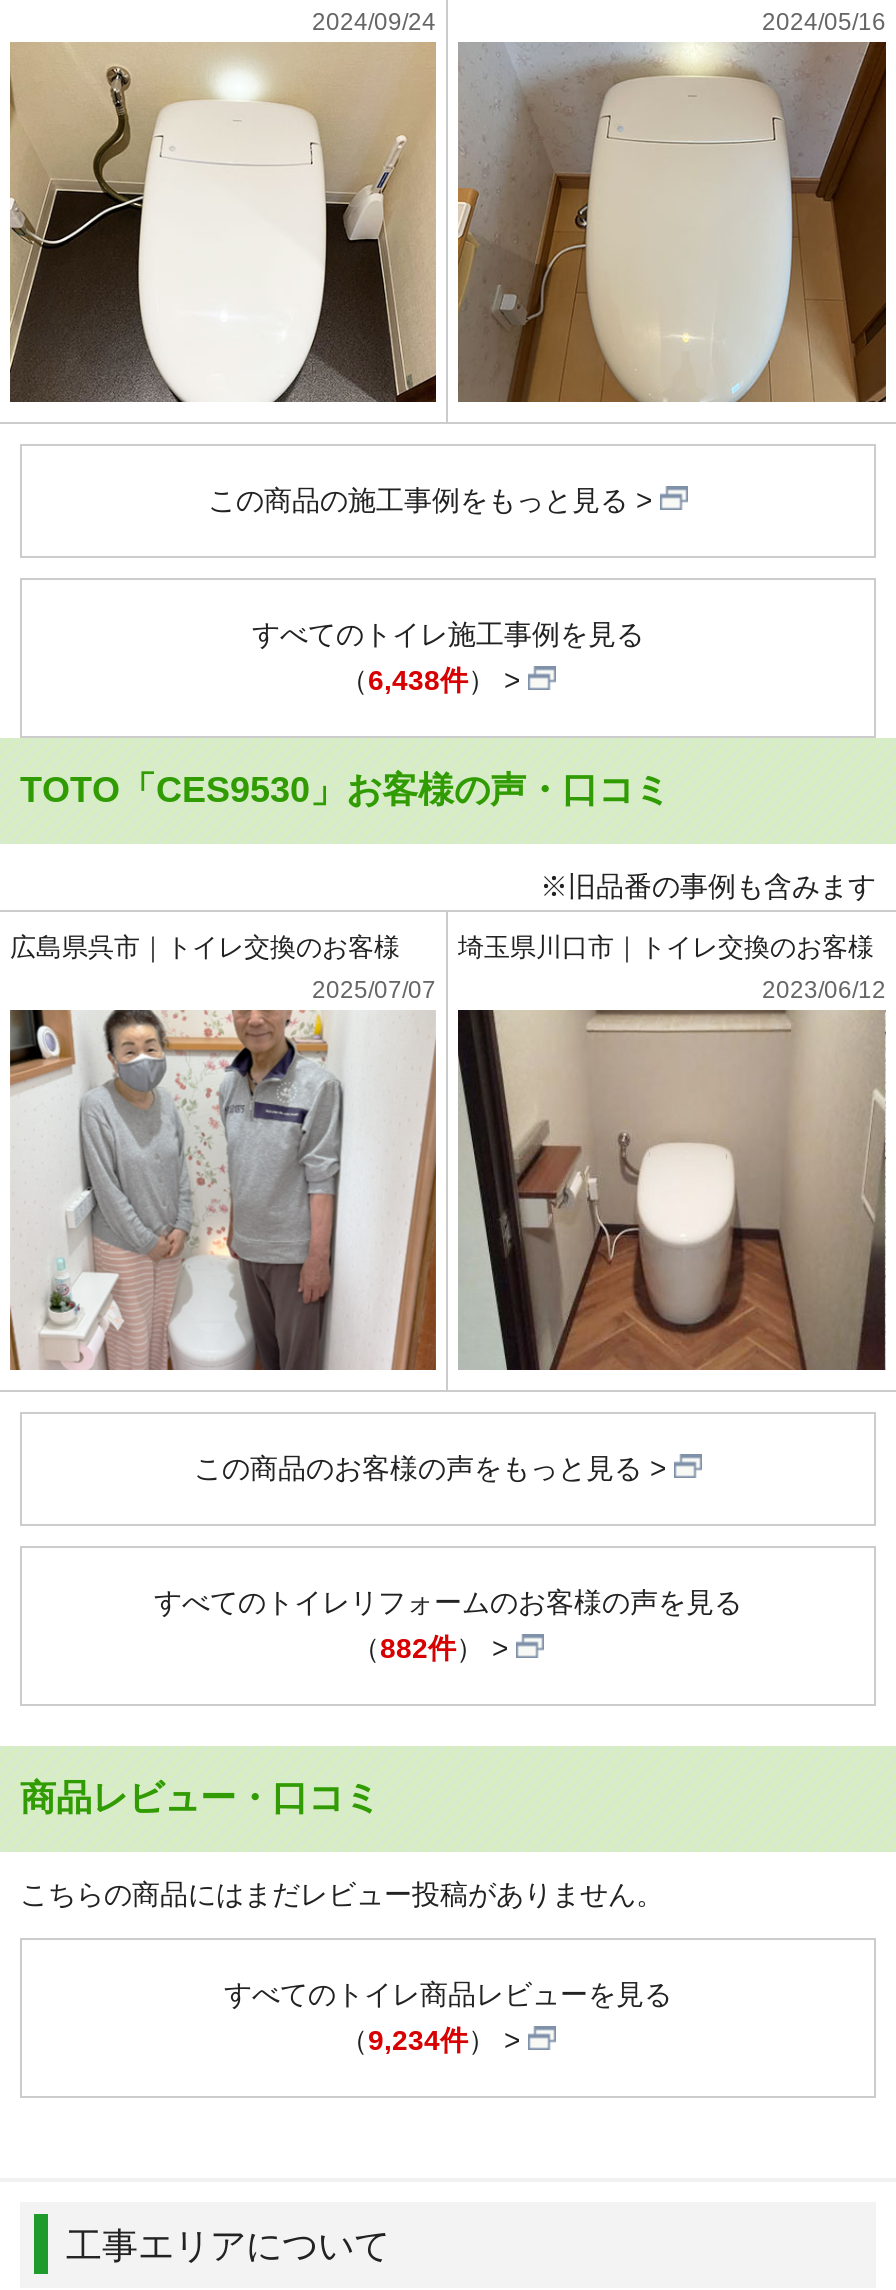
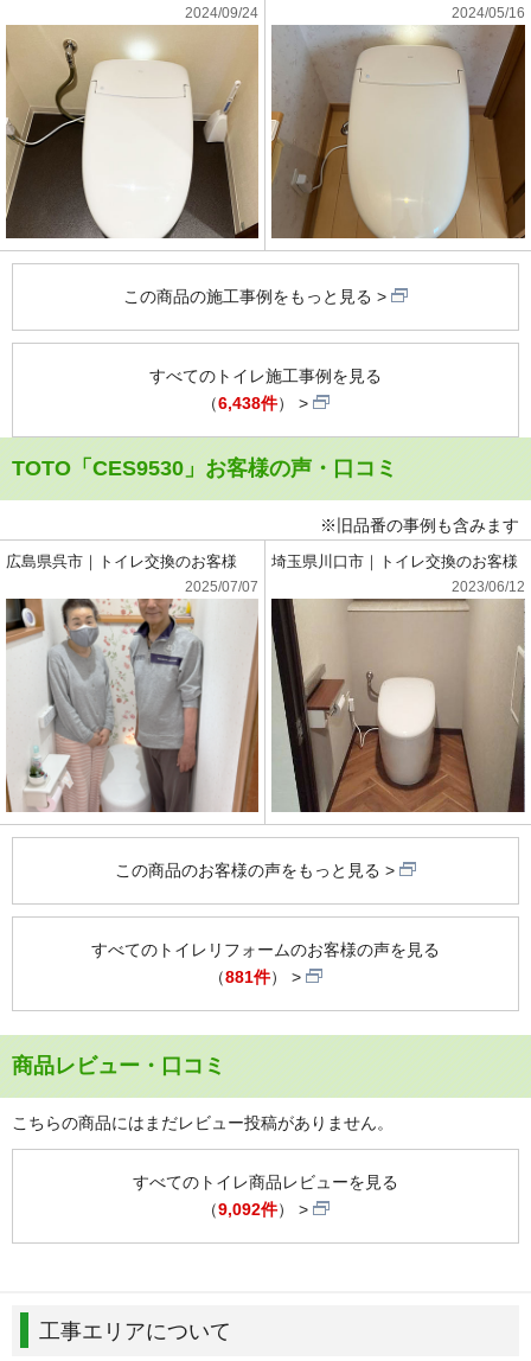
[352,1632,484,1664] （882件） -> [209,967,287,986] （881件）
[340,2024,496,2056] （9,234件） -> [201,1200,294,1219] （9,092件）

